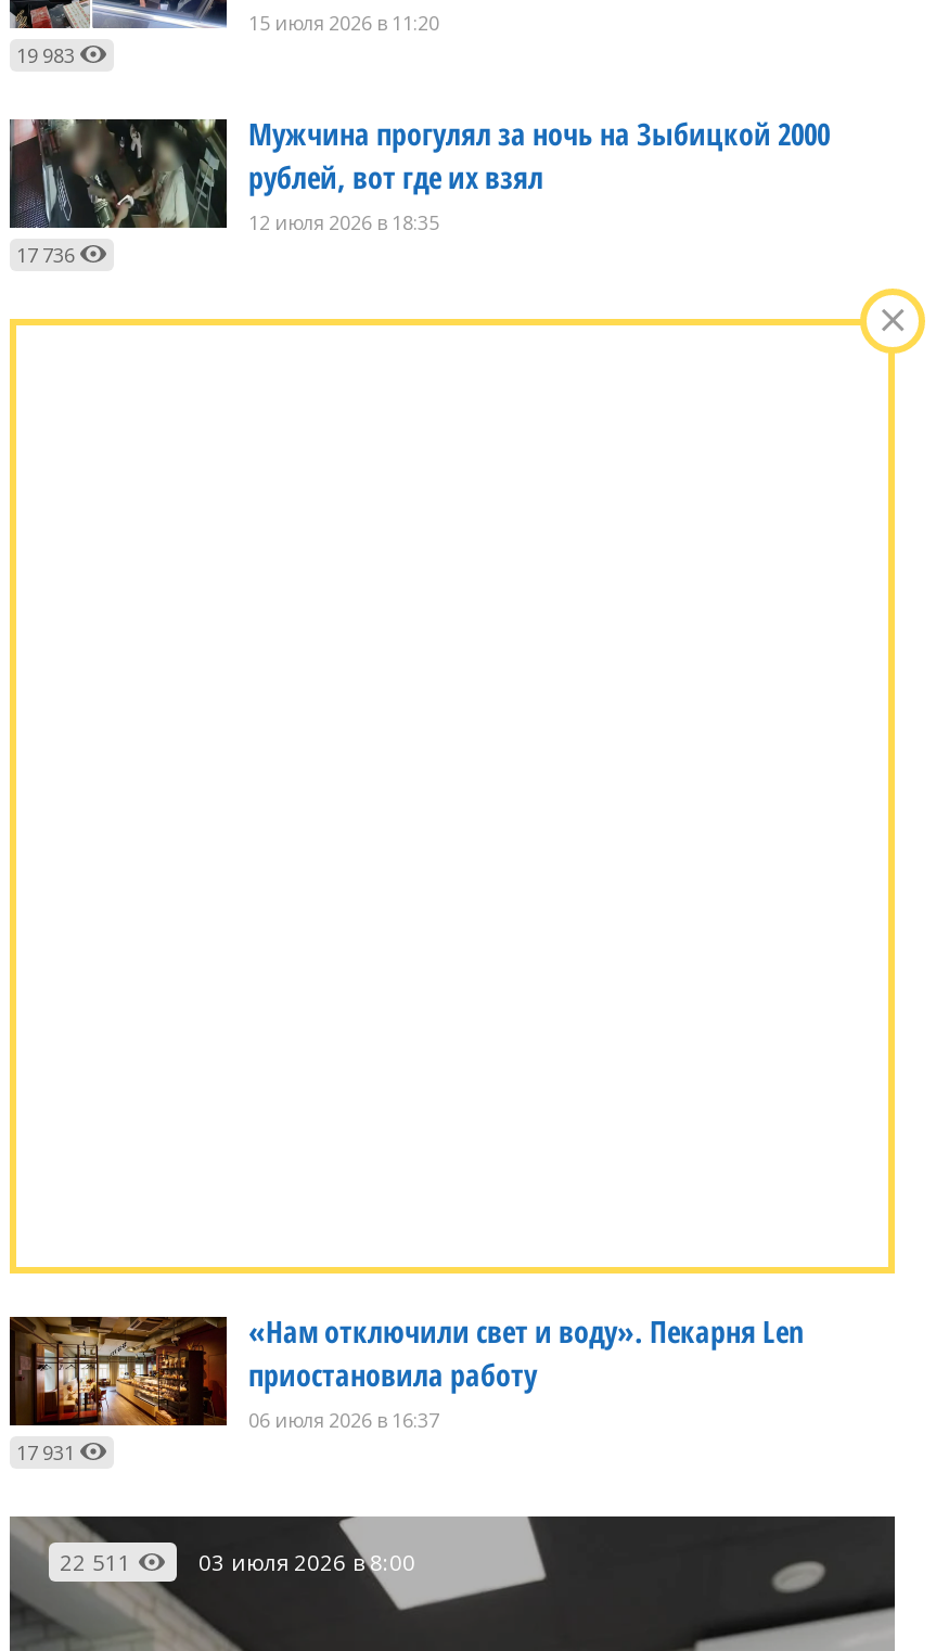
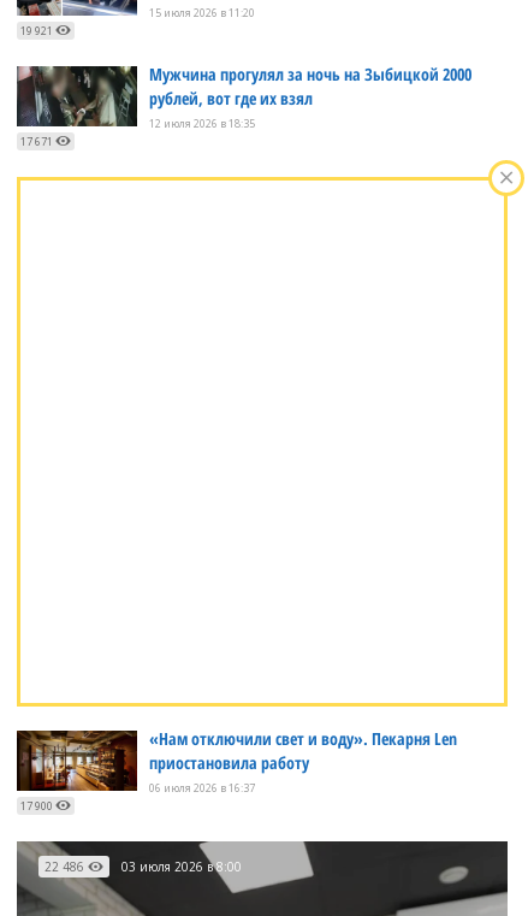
[16,41,79,69] 19 983 -> [20,23,55,39] 19 921
[16,241,79,269] 17 736 -> [20,134,55,149] 17 671
[16,1438,79,1467] 17 931 -> [20,798,55,814] 17 900
[60,1547,138,1577] 22 511 -> [45,858,88,875] 22 486

